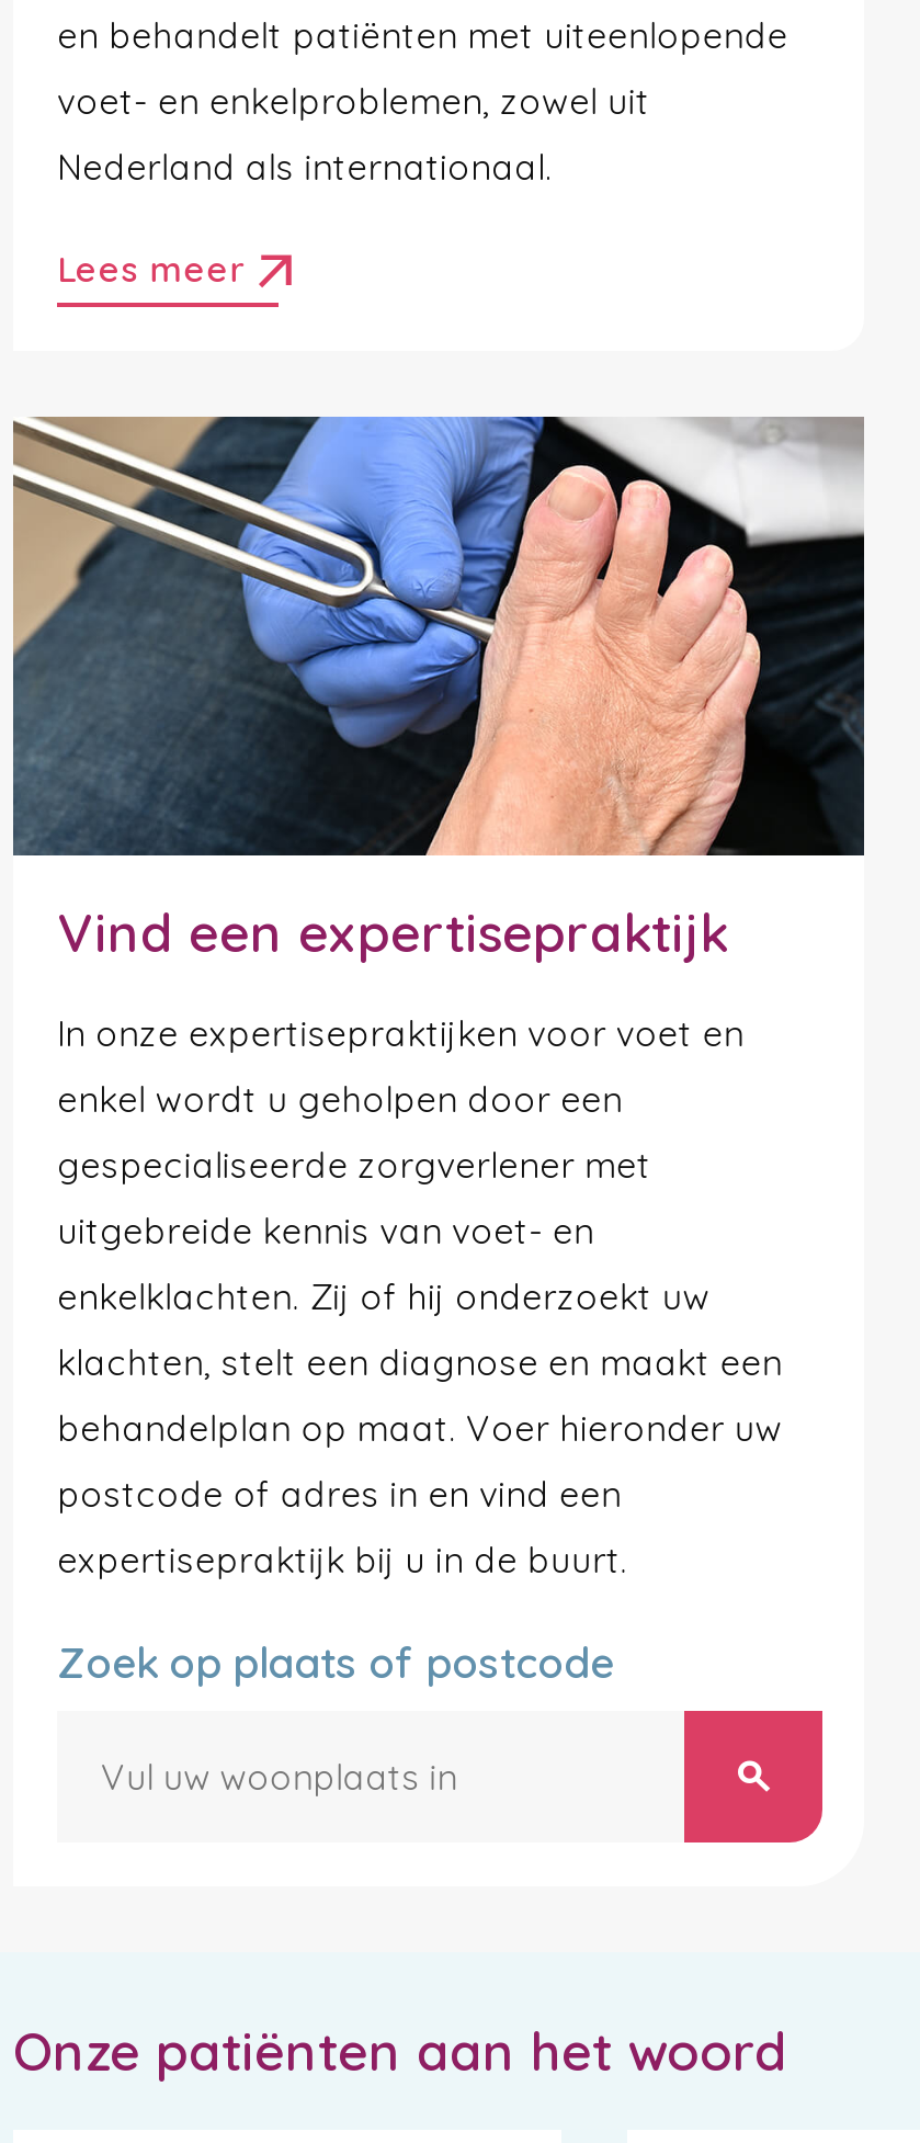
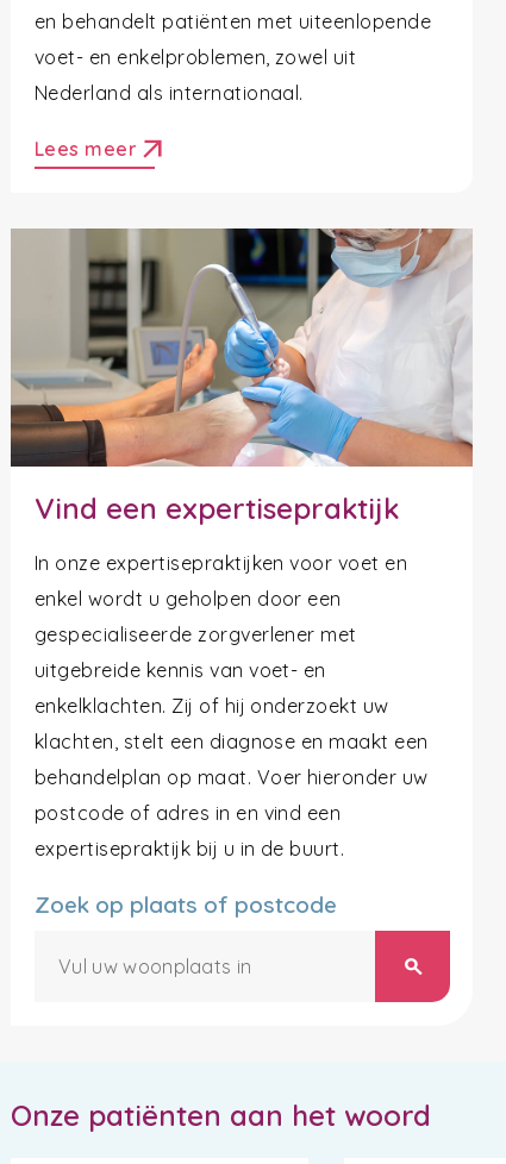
[13,415,866,858] [image] -> [11,227,474,468] [image]

